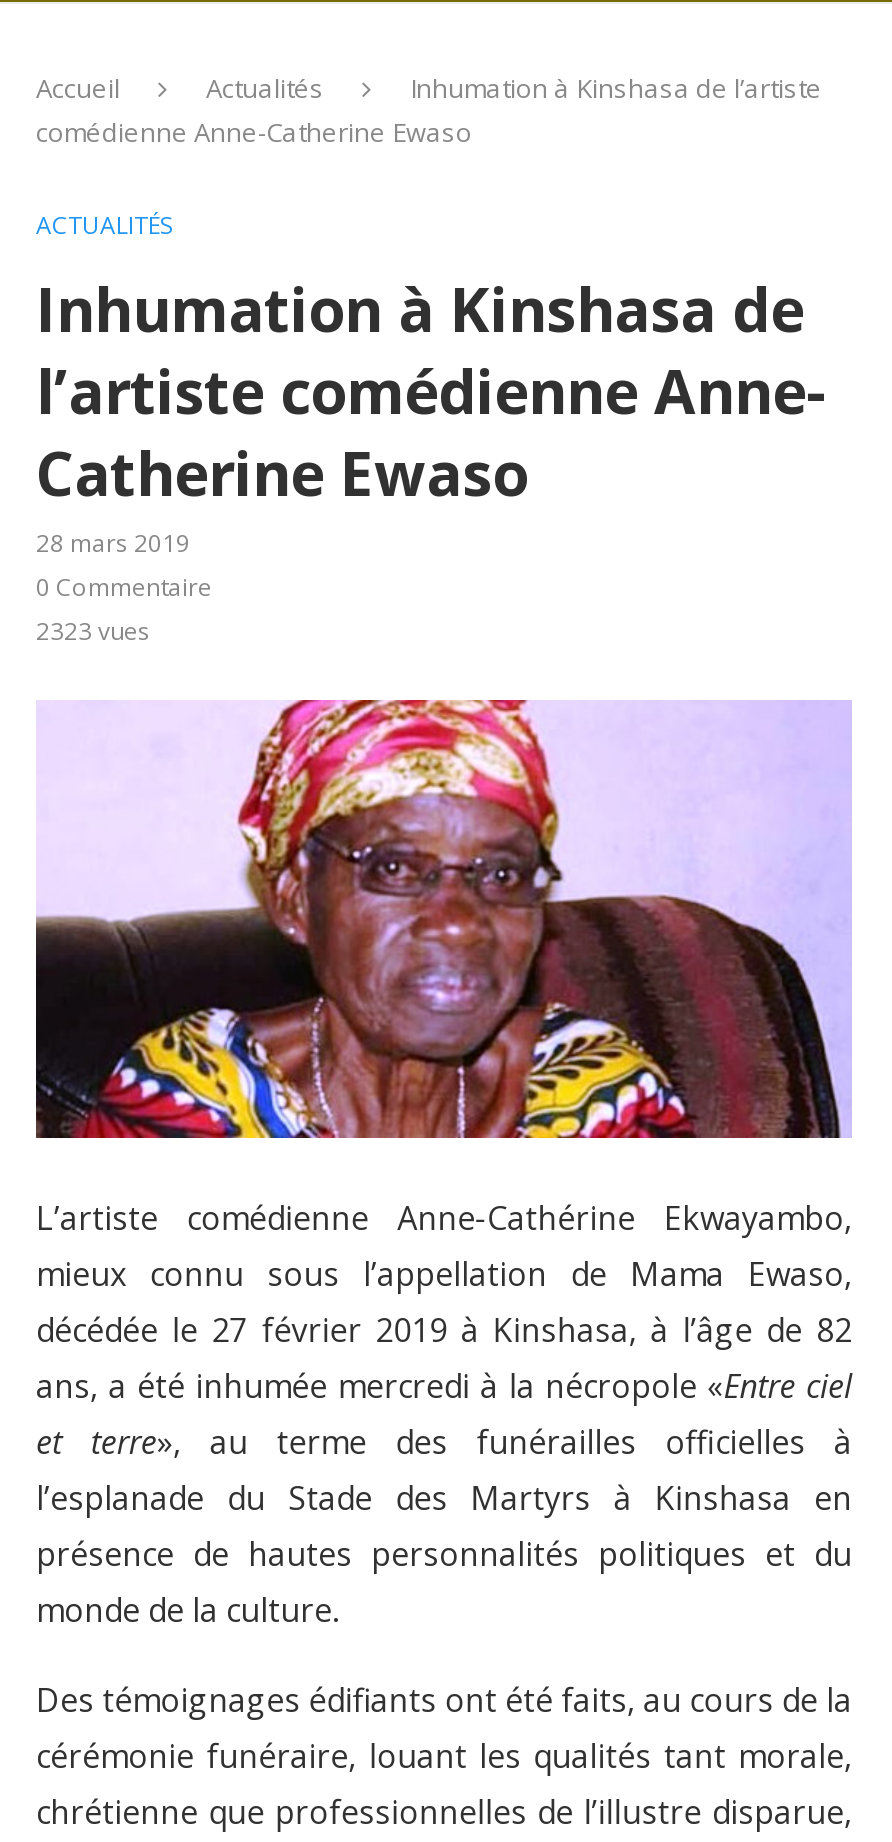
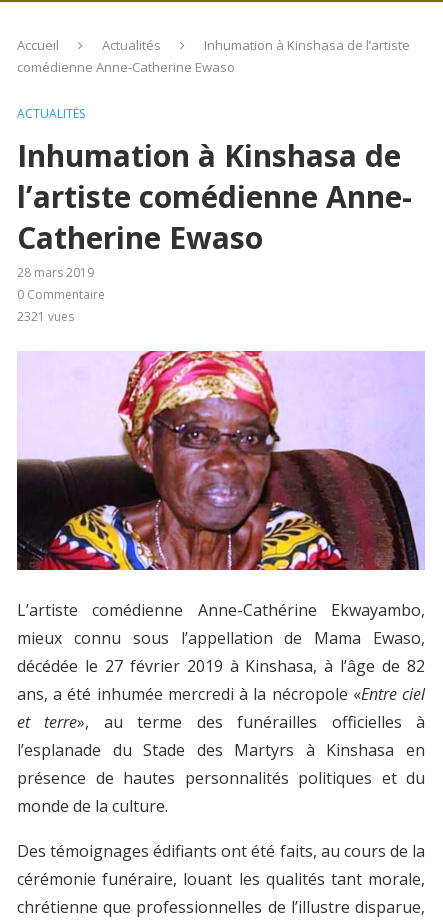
[36,614,150,648] 2323 vues -> [17,308,74,325] 2321 vues

